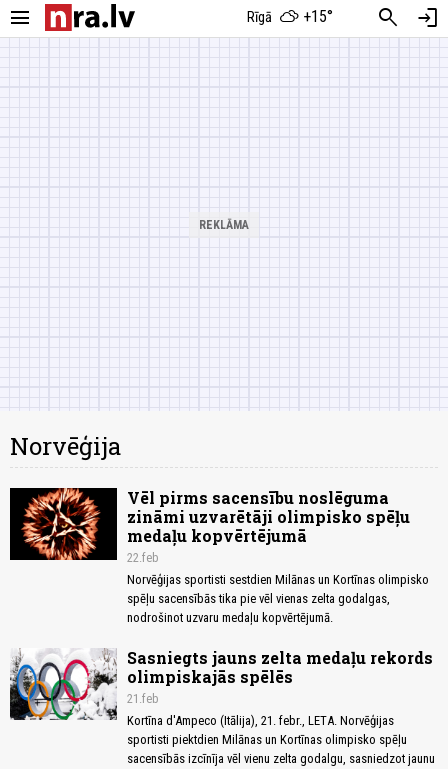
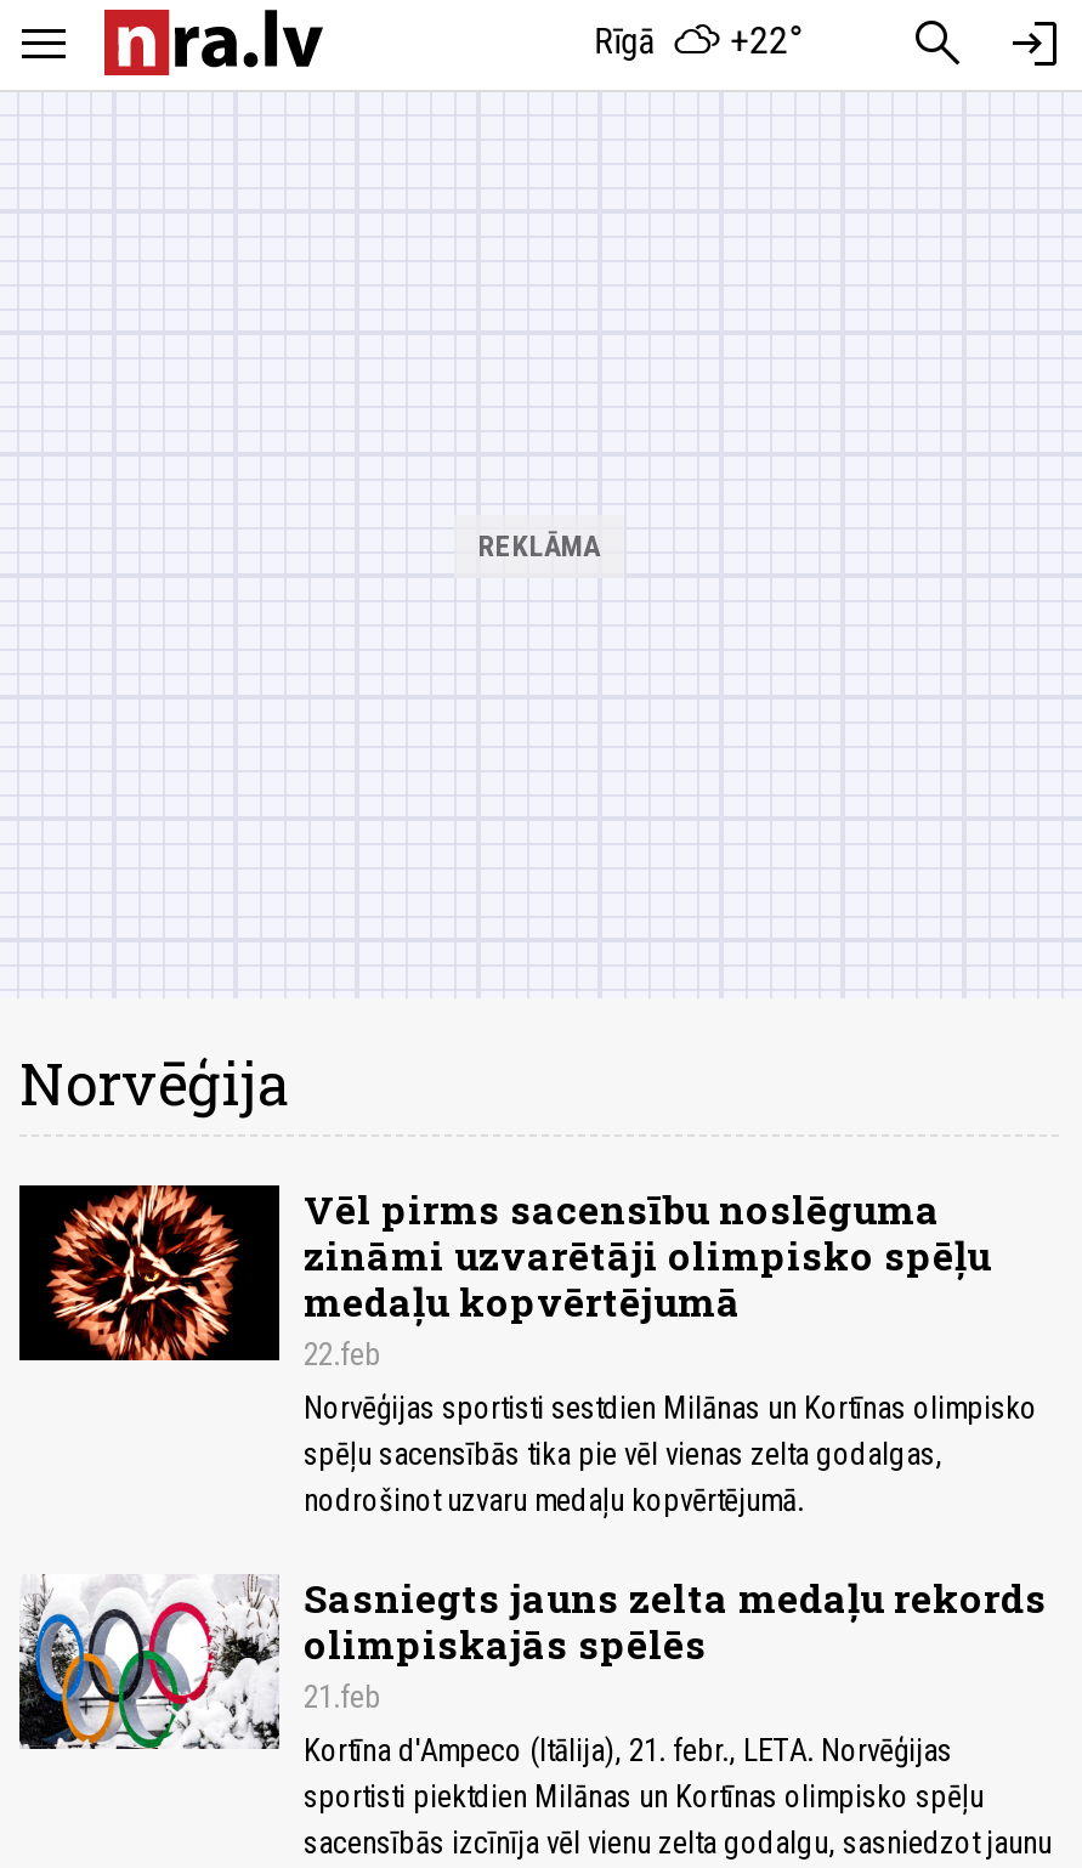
[247,7,333,26] Rīgā +15° -> [595,17,803,63] Rīgā +22°

